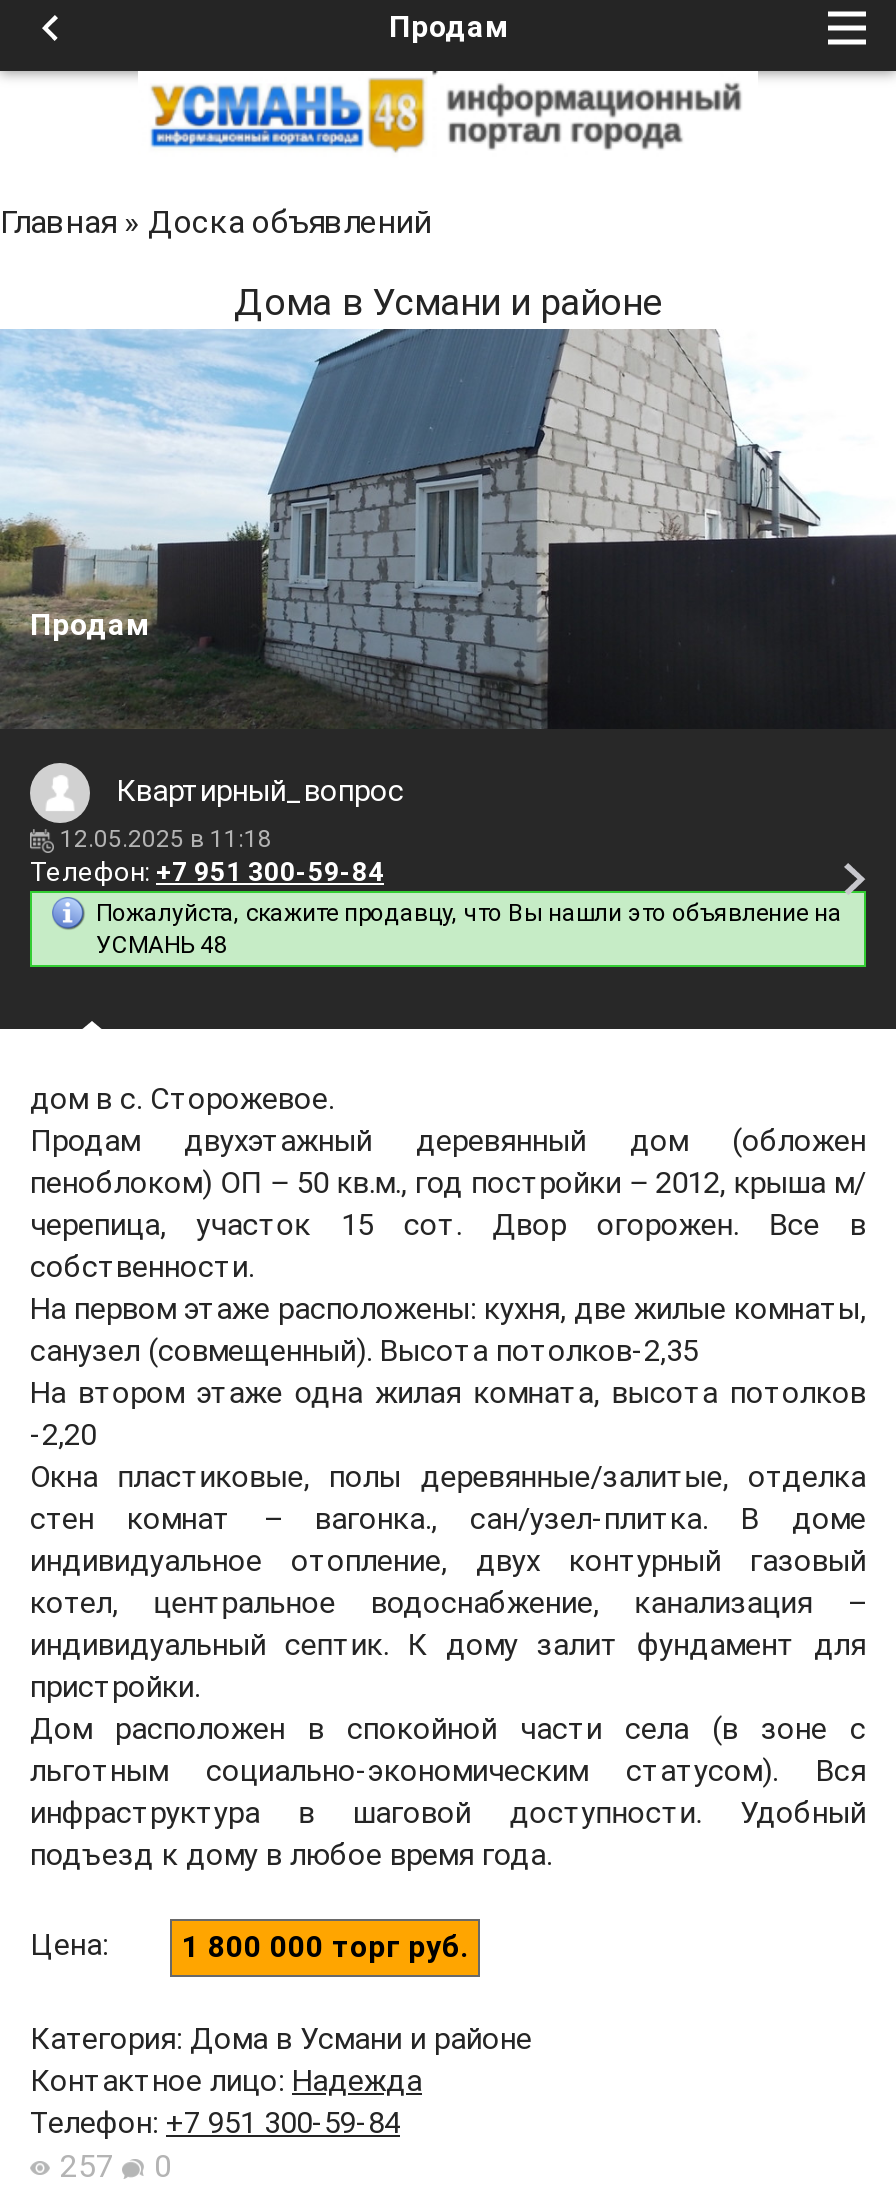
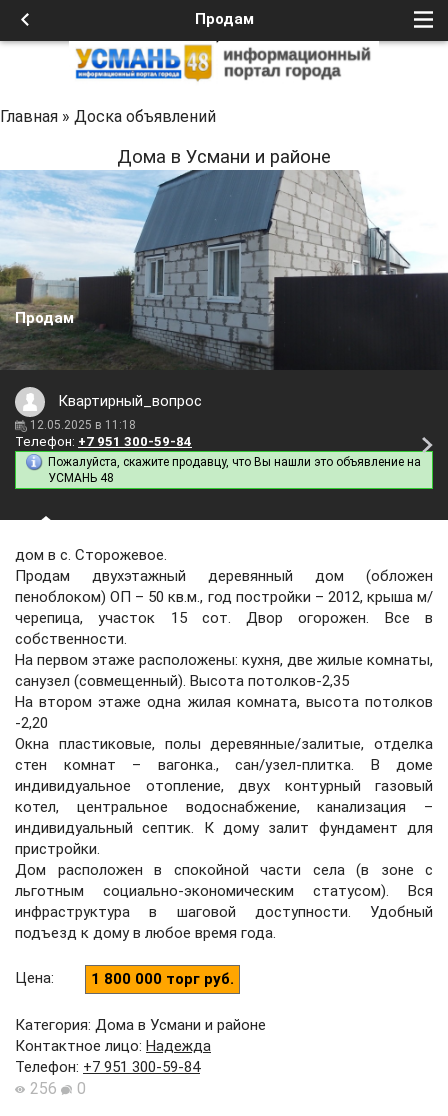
[60,2147,172,2185] 257 0 -> [30,1079,86,1098] 256 0

